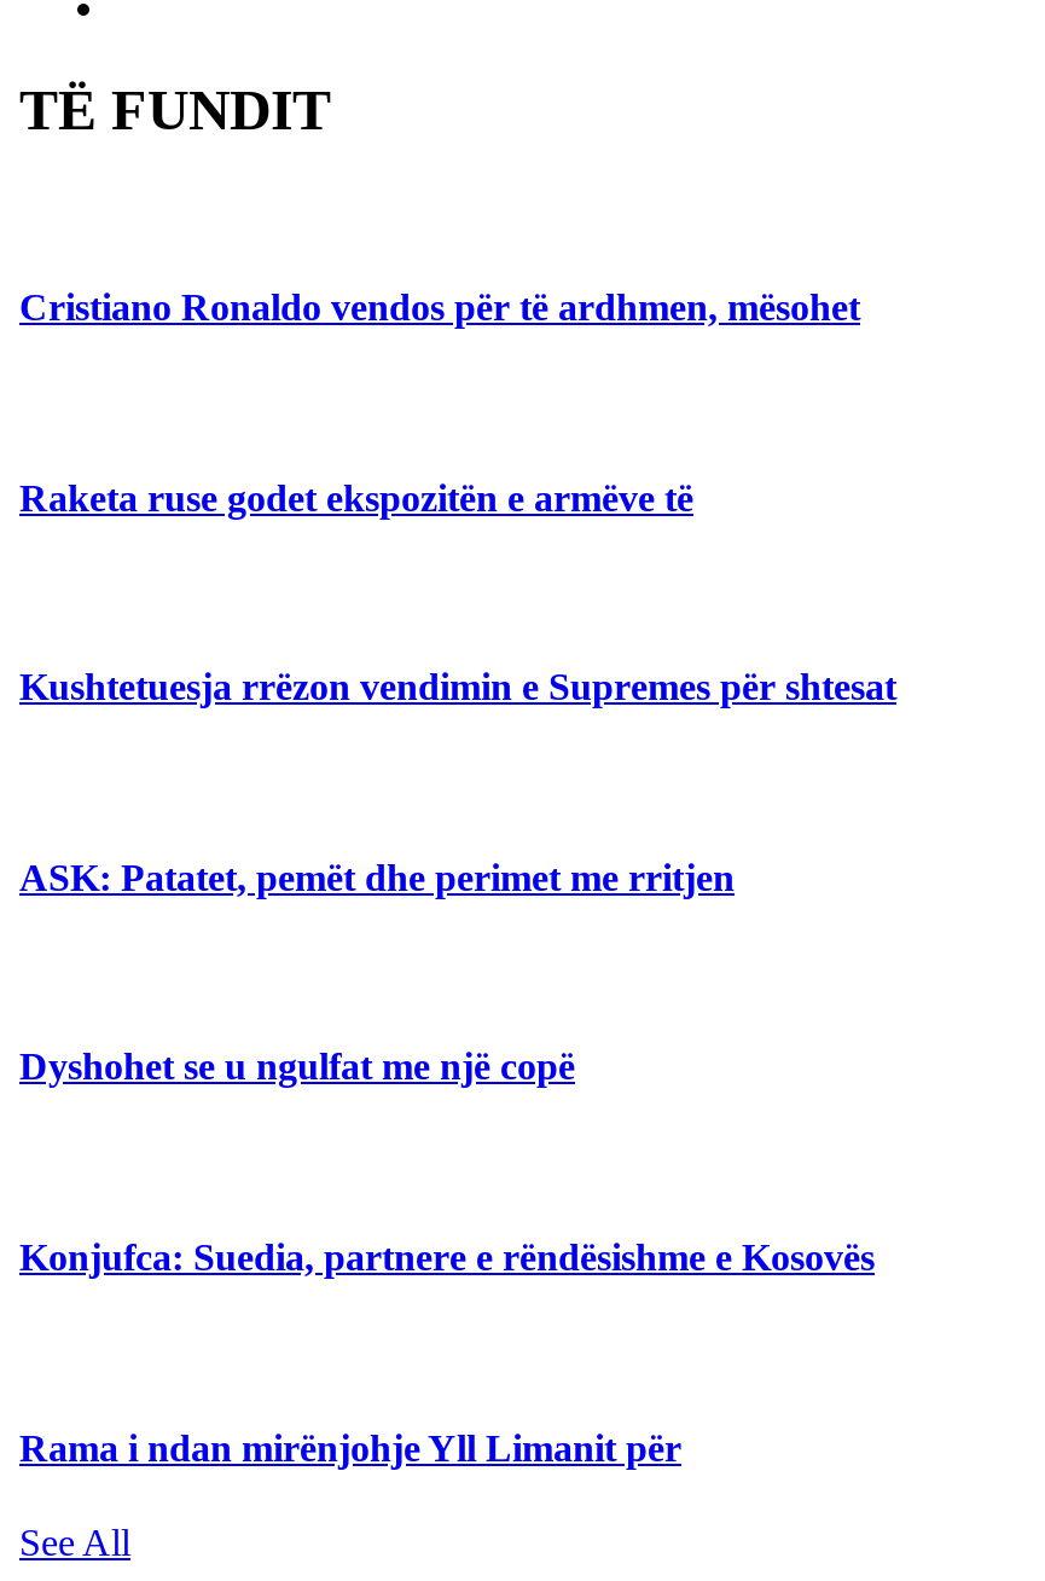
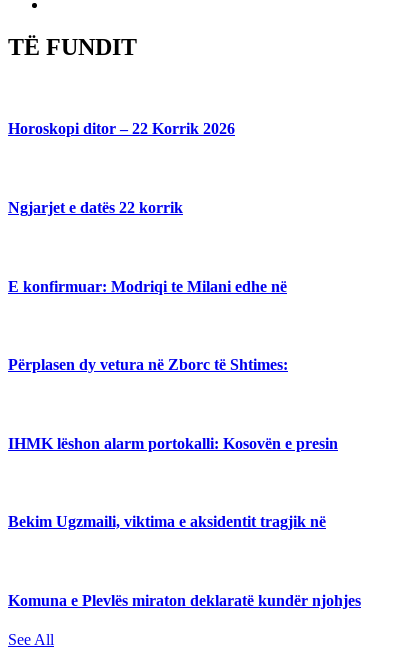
[19,288,860,329] Cristiano Ronaldo vendos për të ardhmen, mësohet -> [8,120,235,137] Horoskopi ditor – 22 Korrik 2026
[19,477,693,519] Raketa ruse godet ekspozitën e armëve të -> [8,199,183,216] Ngjarjet e datës 22 korrik
[19,667,896,708] Kushtetuesja rrëzon vendimin e Supremes për shtesat -> [8,277,287,294] E konfirmuar: Modriqi te Milani edhe në
[19,857,735,898] ASK: Patatet, pemët dhe perimet me rritjen -> [8,356,288,373] Përplasen dy vetura në Zborc të Shtimes:
[19,1047,575,1088] Dyshohet se u ngulfat me një copë -> [8,435,338,452] IHMK lëshon alarm portokalli: Kosovën e presin
[19,1237,875,1278] Konjufca: Suedia, partnere e rëndësishme e Kosovës -> [8,513,326,530] Bekim Ugzmaili, viktima e aksidentit tragjik në
[19,1427,681,1468] Rama i ndan mirënjohje Yll Limanit për -> [8,592,361,609] Komuna e Plevlës miraton deklaratë kundër njohjes

